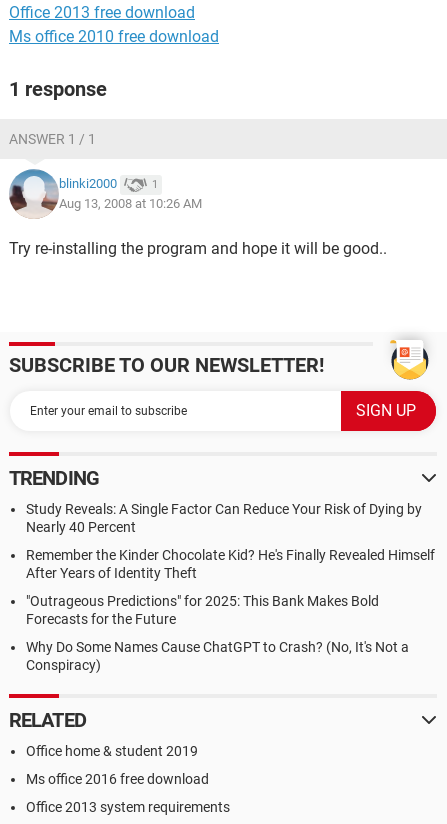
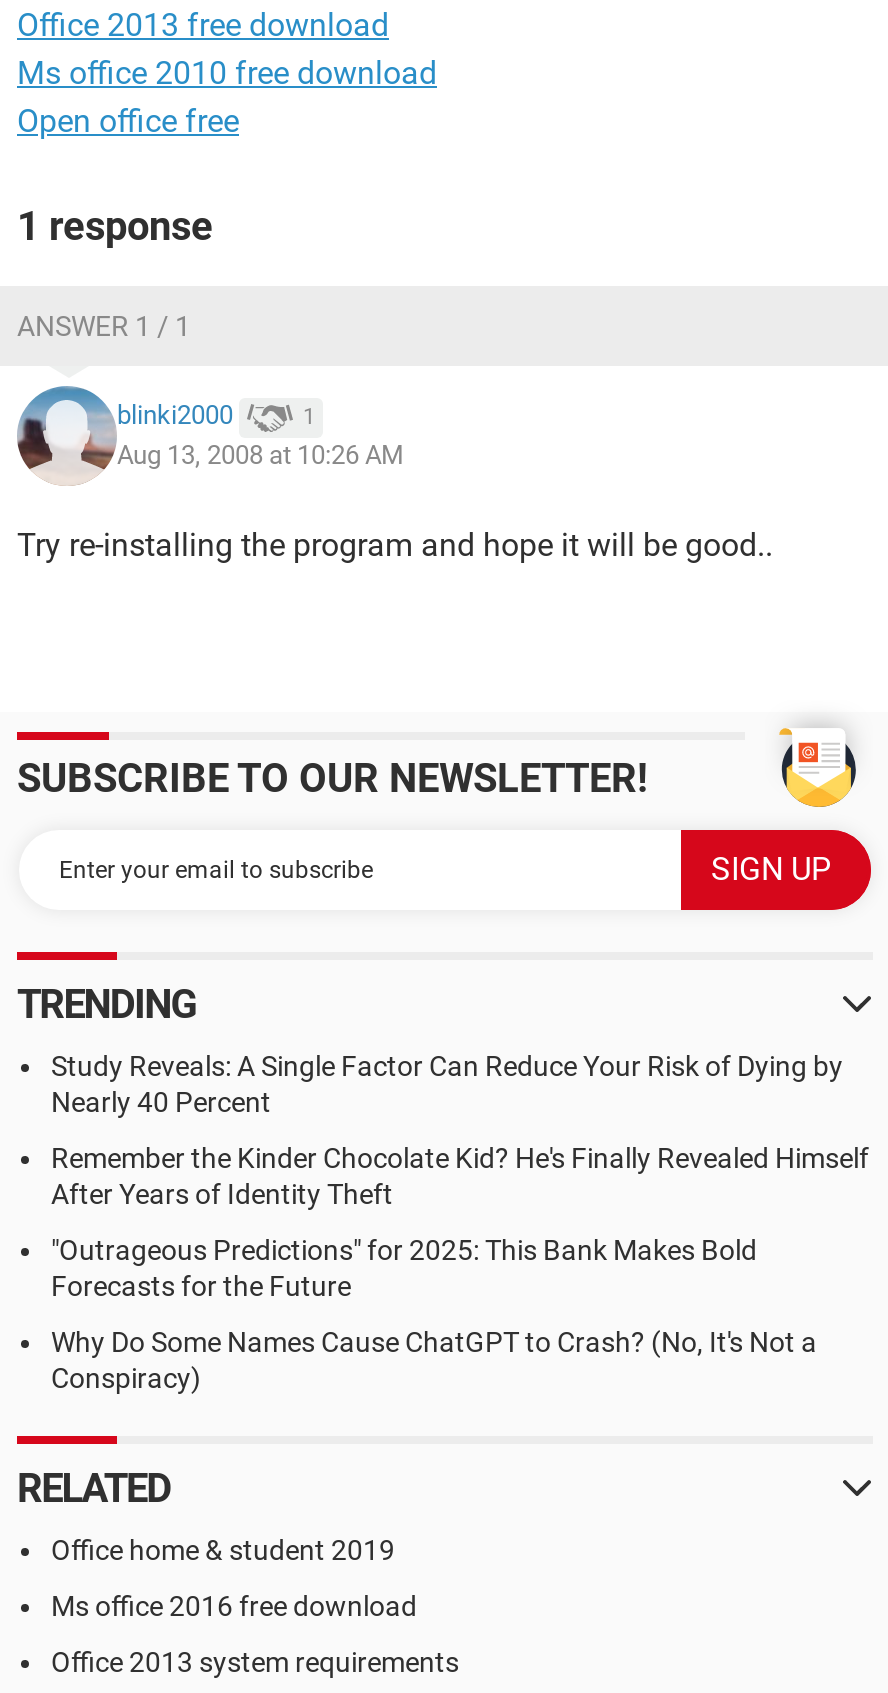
none -> [17,102,239,140] Open office free

